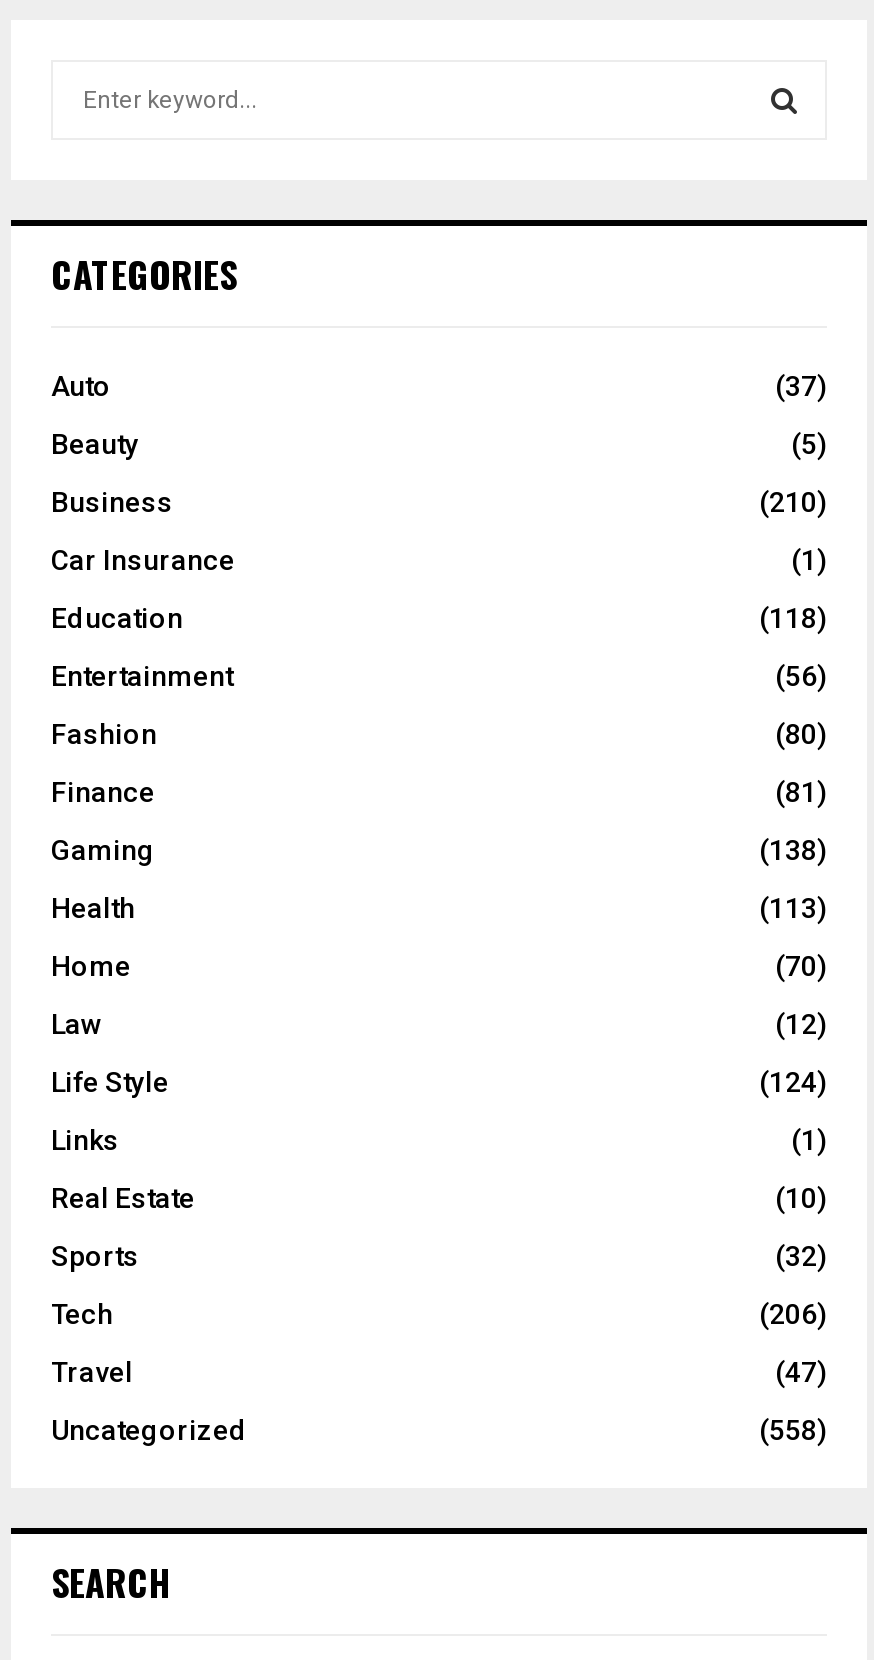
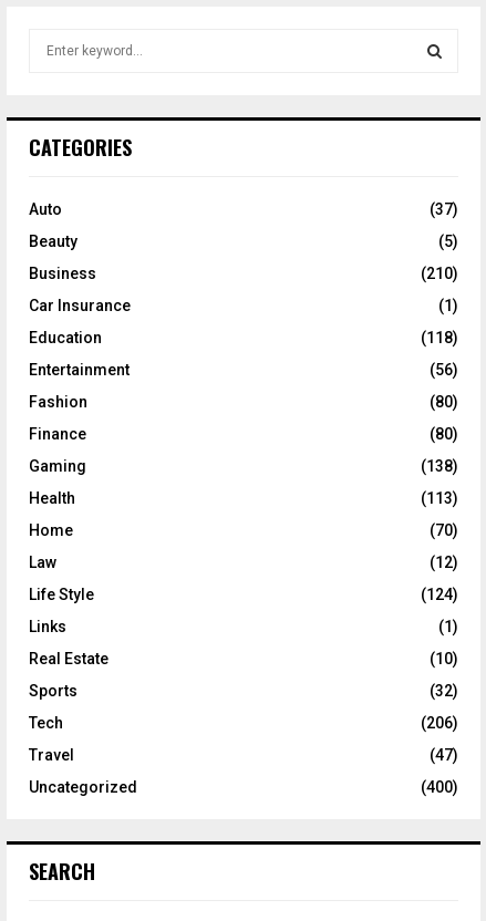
[775,776,827,808] (81) -> [430,425,458,443] (80)
[759,1414,827,1446] (558) -> [421,778,458,796] (400)

